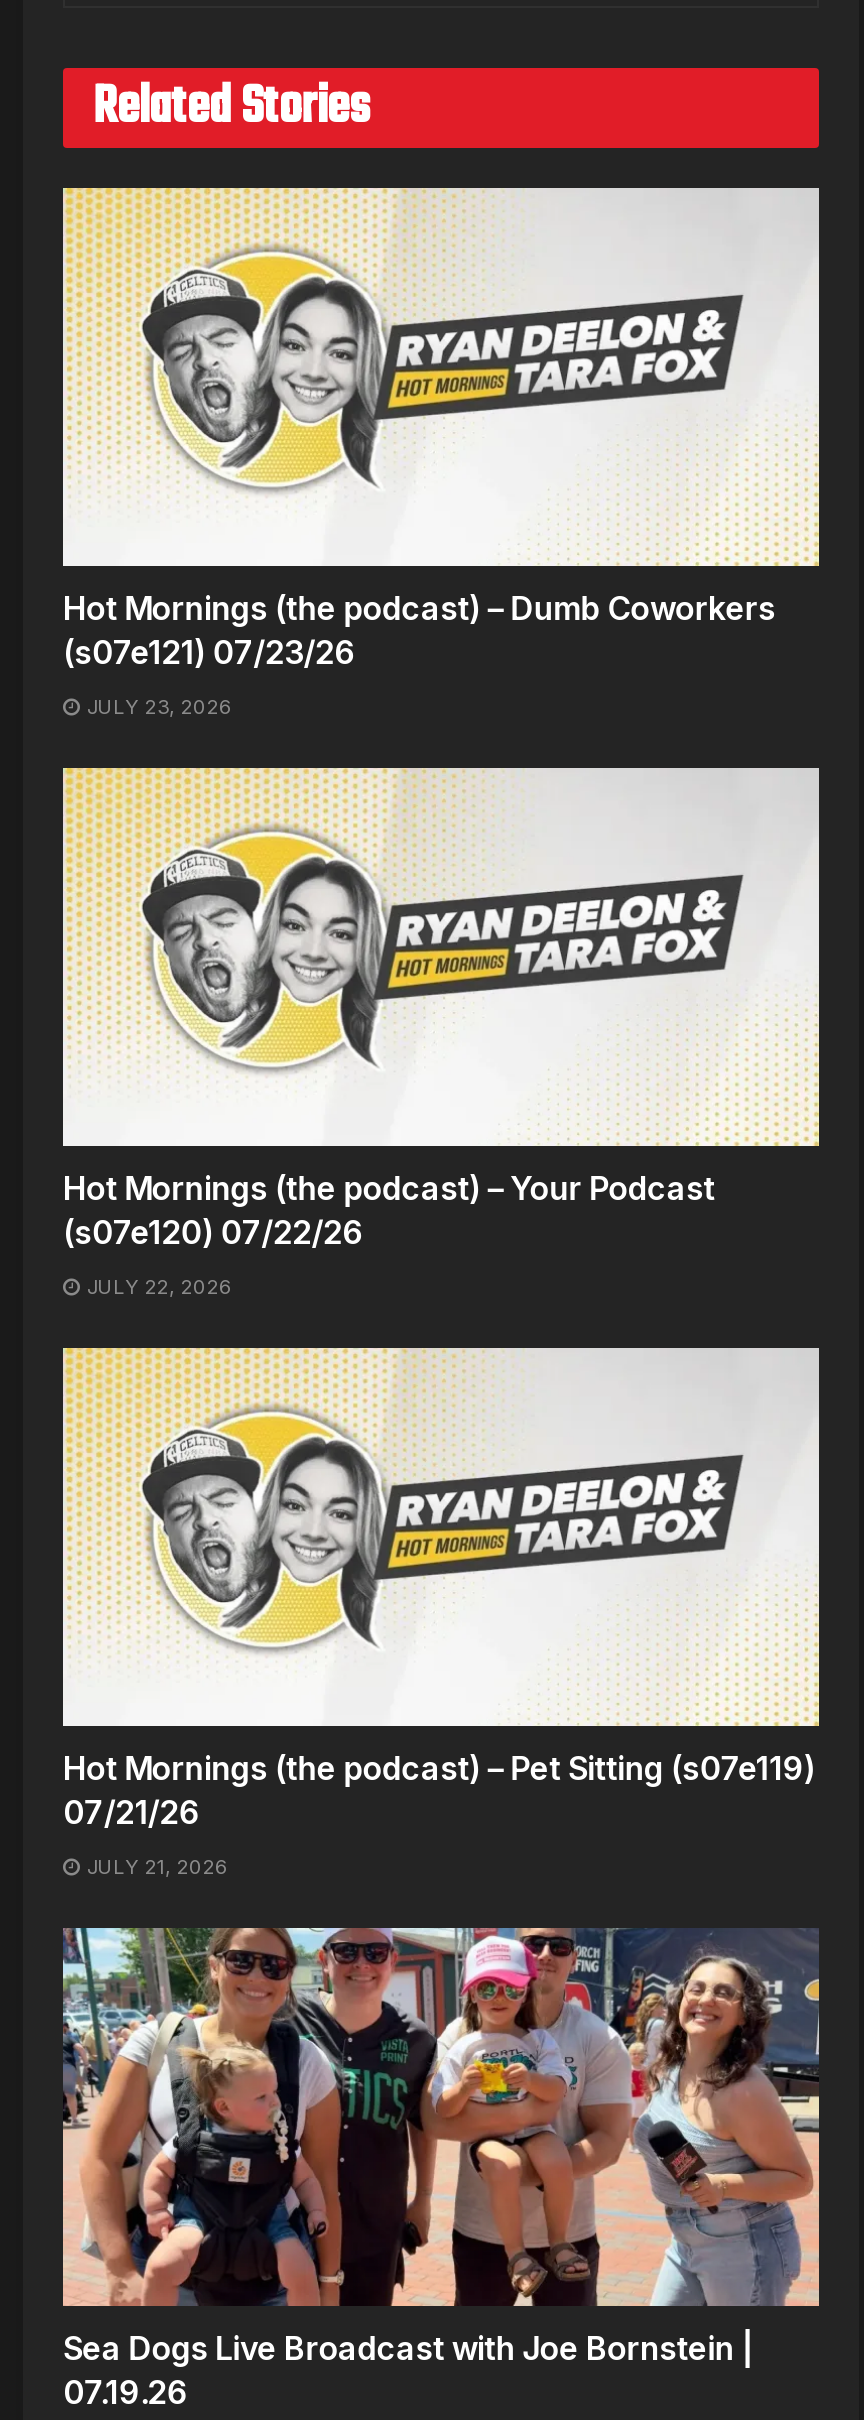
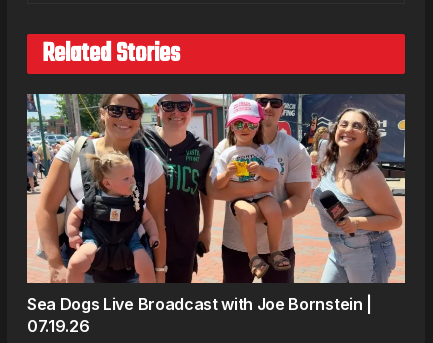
[61,186,821,717] [image] | Hot Mornings (the podcast) – Dumb Coworkers | (s07e121) 07/23/26 | JULY 23, 2026 -> none
[61,766,821,1297] [image] | Hot Mornings (the podcast) – Your Podcast | (s07e120) 07/22/26 | JULY 22, 2026 -> none
[61,1346,821,1877] [image] | Hot Mornings (the podcast) – Pet Sitting (s07e119) | 07/21/26 | JULY 21, 2026 -> none

